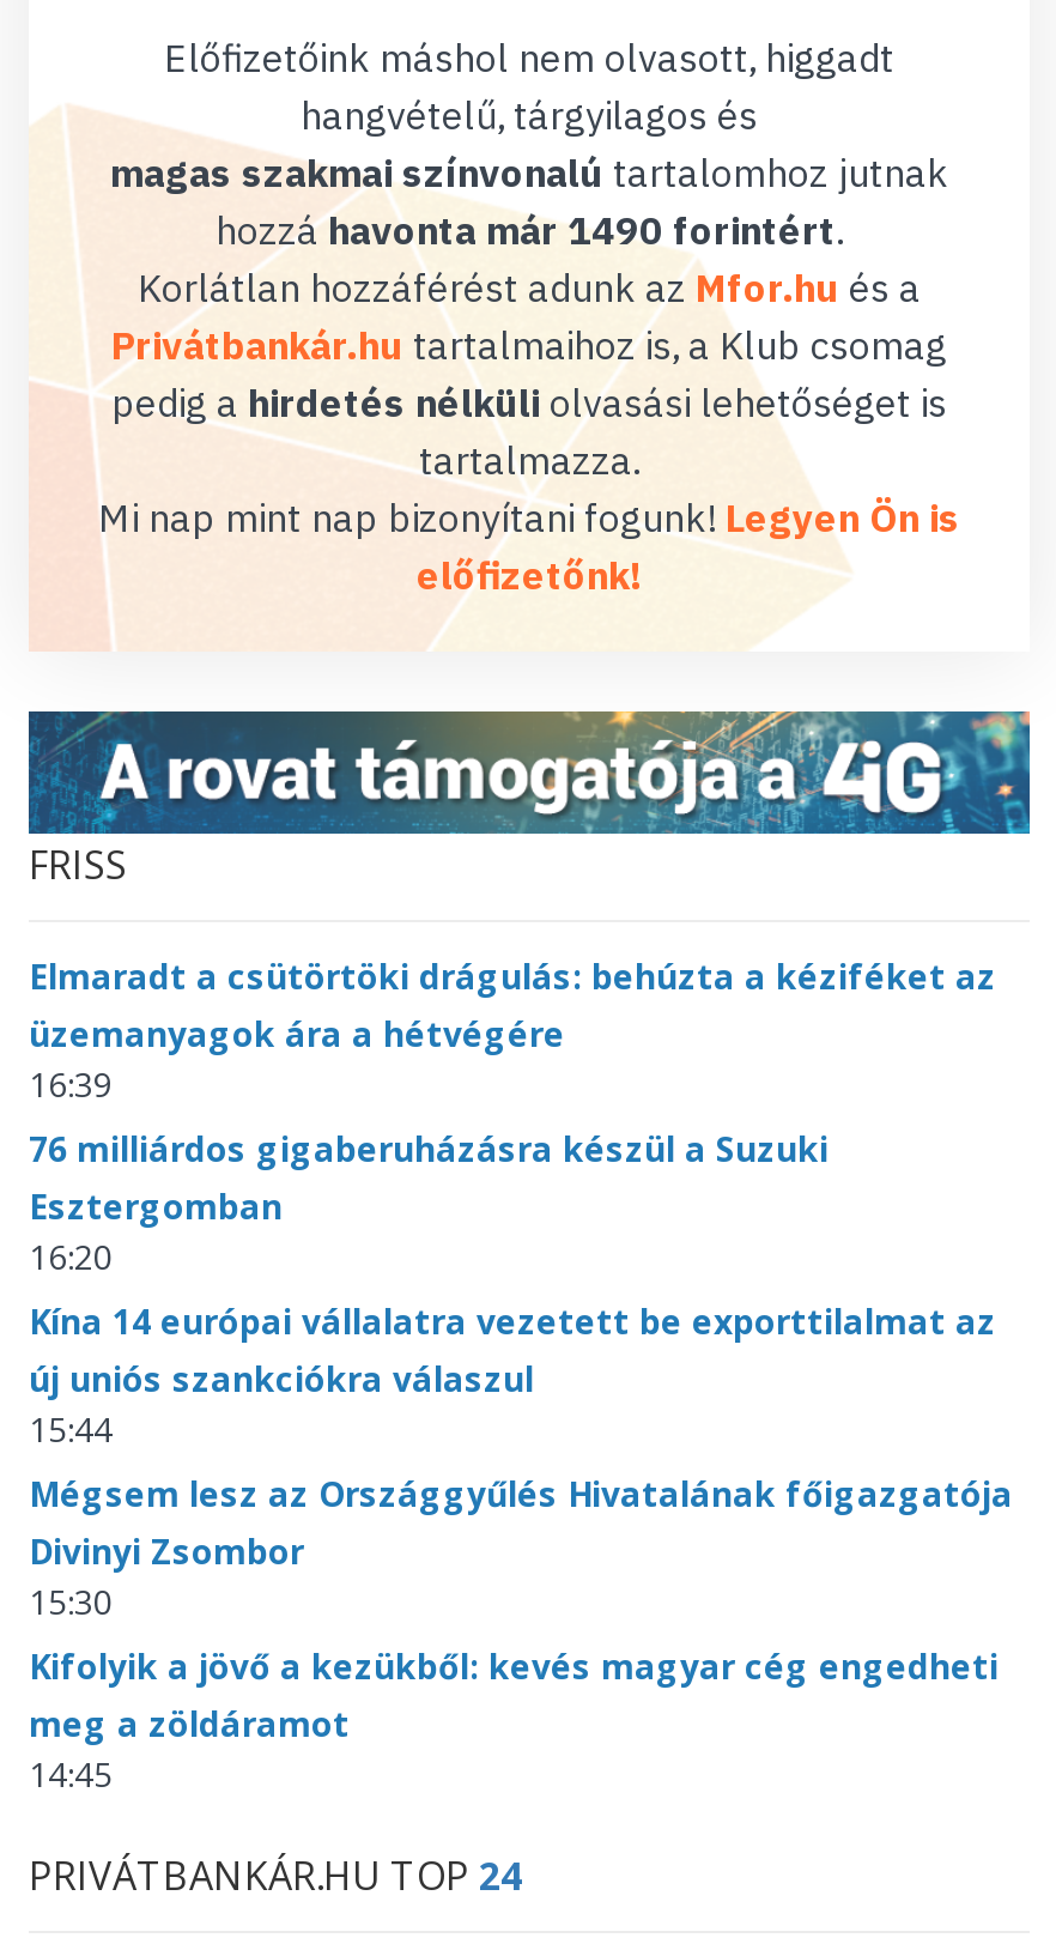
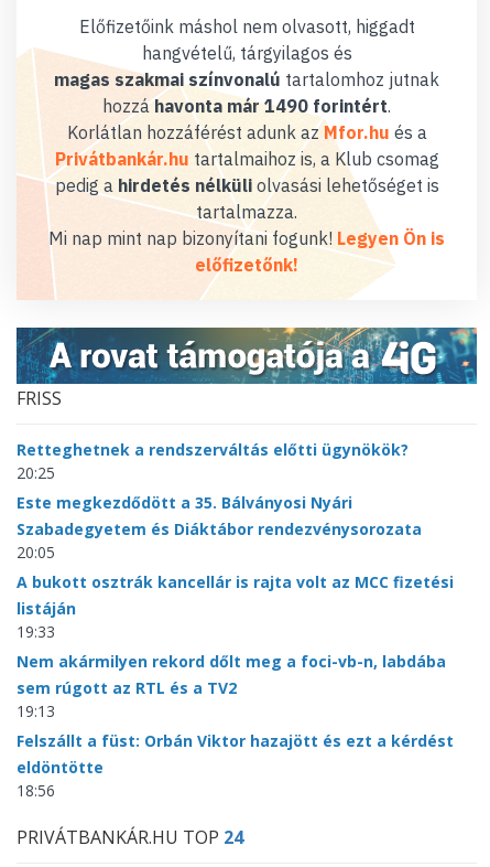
[29,955,1013,1798] Elmaradt a csütörtöki drágulás: behúzta a kéziféket az | üzemanyagok ára a hétvégére | 16:39 | 76 milliárdos gigaberuházásra készül a Suzuki | Esztergomban | 16:20 | Kína 14 európai vállalatra vezetett be exporttilalmat az | új uniós szankciókra válaszul | 15:44 | Mégsem lesz az Országgyűlés Hivatalának főigazgatója | Divinyi Zsombor | 15:30 | Kifolyik a jövő a kezükből: kevés magyar cég engedheti | meg a zöldáramot | 14:45 -> [17,440,454,801] Retteghetnek a rendszerváltás előtti ügynökök? | 20:25 | Este megkezdődött a 35. Bálványosi Nyári | Szabadegyetem és Diáktábor rendezvénysorozata | 20:05 | A bukott osztrák kancellár is rajta volt az MCC fizetési | listáján | 19:33 | Nem akármilyen rekord dőlt meg a foci-vb-n, labdába | sem rúgott az RTL és a TV2 | 19:13 | Felszállt a füst: Orbán Viktor hazajött és ezt a kérdést | eldöntötte | 18:56

